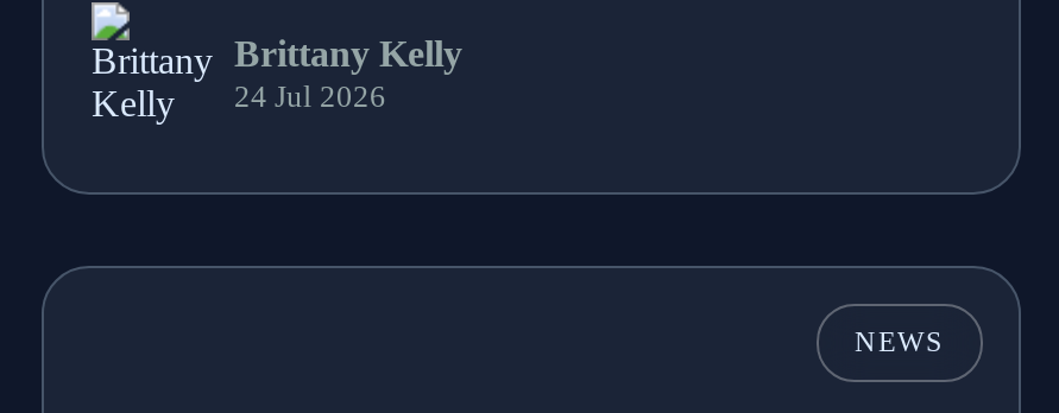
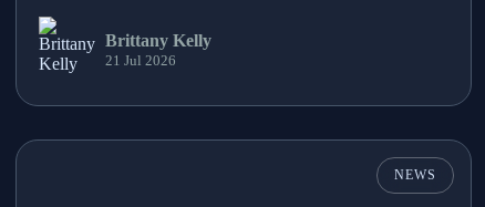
[234,80,386,113] 24 Jul 2026 -> [105,53,176,68] 21 Jul 2026

